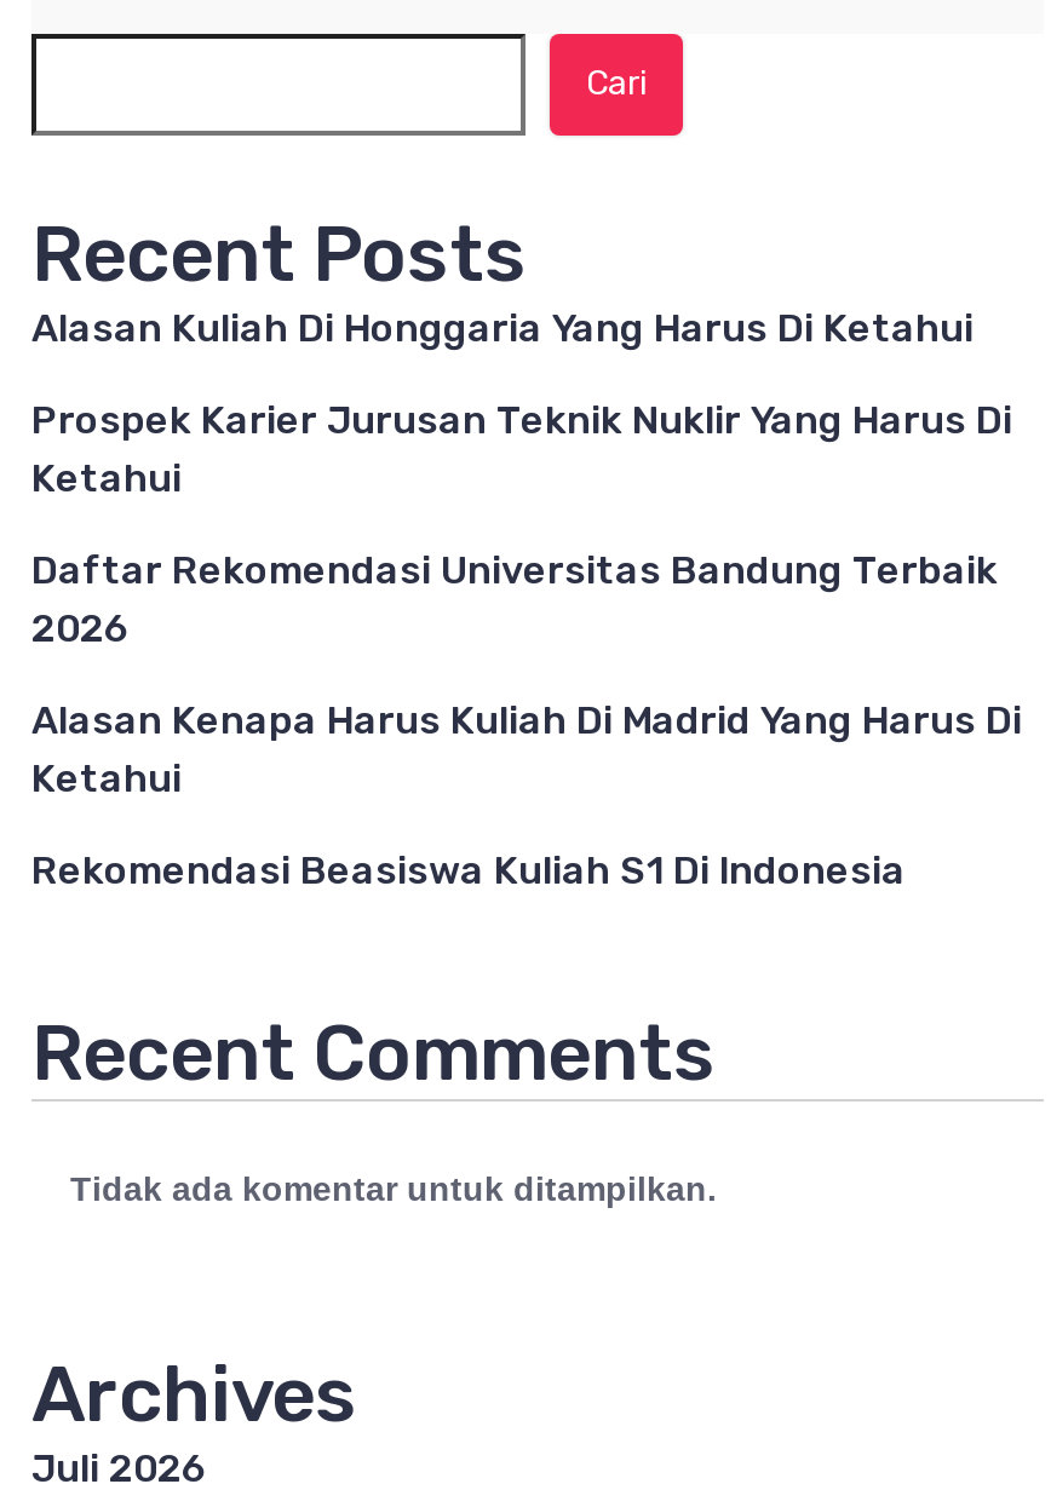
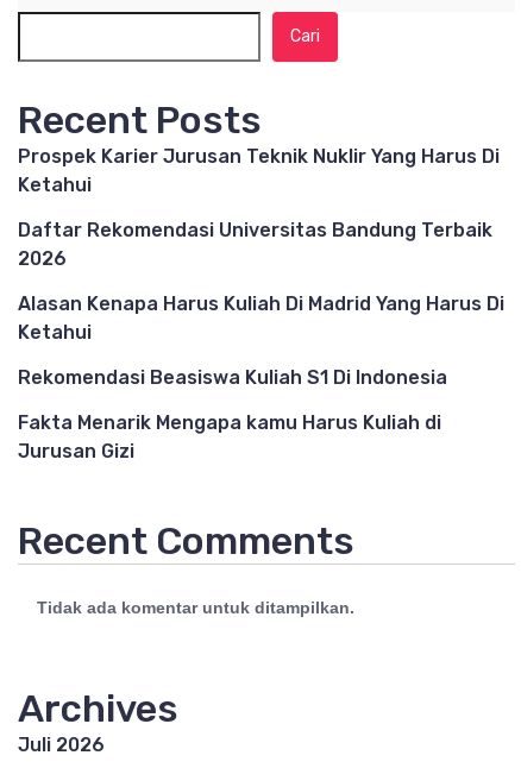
[31,305,974,351] Alasan Kuliah Di Honggaria Yang Harus Di Ketahui -> none
moved [31,397,1022,893] -> [18,145,504,389]: Prospek Karier Jurusan Teknik Nuklir Yang Harus Di | Ketahui | Daftar Rekomendasi Universitas Bandung Terbaik | 2026 | Alasan Kenapa Harus Kuliah Di Madrid Yang Harus Di | Ketahui | Rekomendasi Beasiswa Kuliah S1 Di Indonesia
none -> [18,411,441,462] Fakta Menarik Mengapa kamu Harus Kuliah di | Jurusan Gizi

